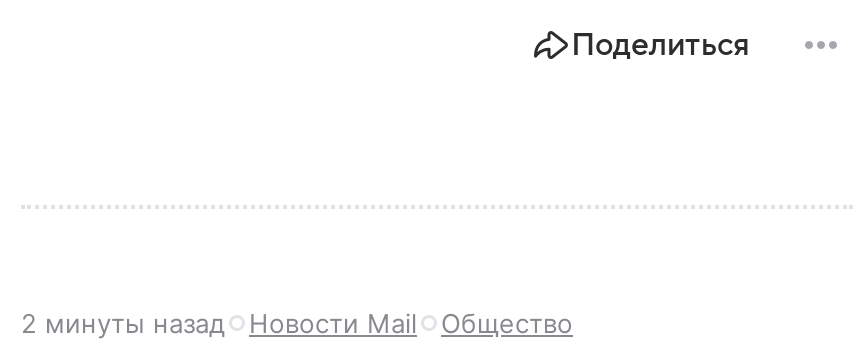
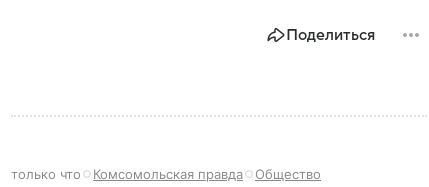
[21,306,417,338] 2 минуты назад | Новости Mail -> [11,166,243,182] только что | Комсомольская правда

